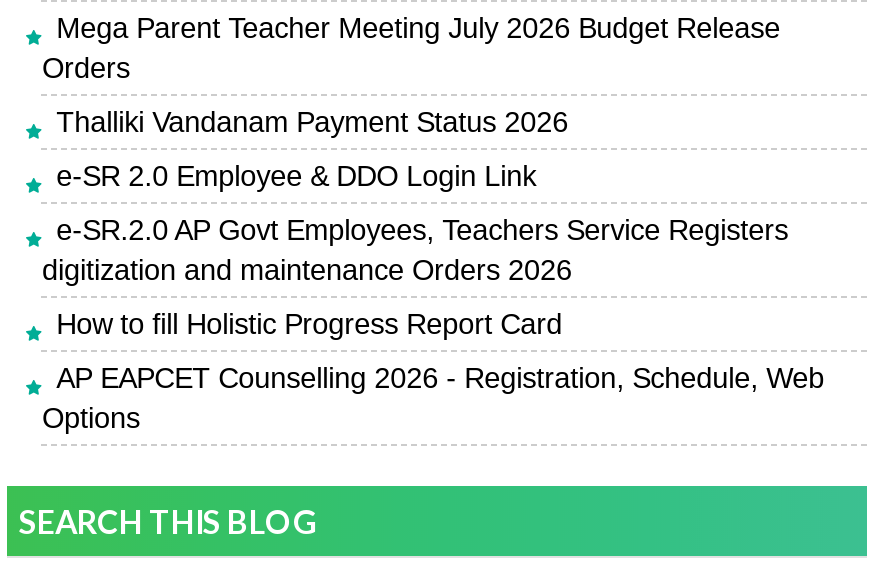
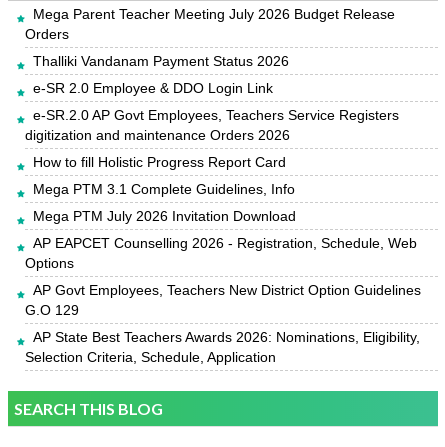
none -> [33,181,296,224] Mega PTM 3.1 Complete Guidelines, Info | Mega PTM July 2026 Invitation Download
none -> [25,282,421,365] AP Govt Employees, Teachers New District Option Guidelines | G.O 129 | AP State Best Teachers Awards 2026: Nominations, Eligibility, | Selection Criteria, Schedule, Application

